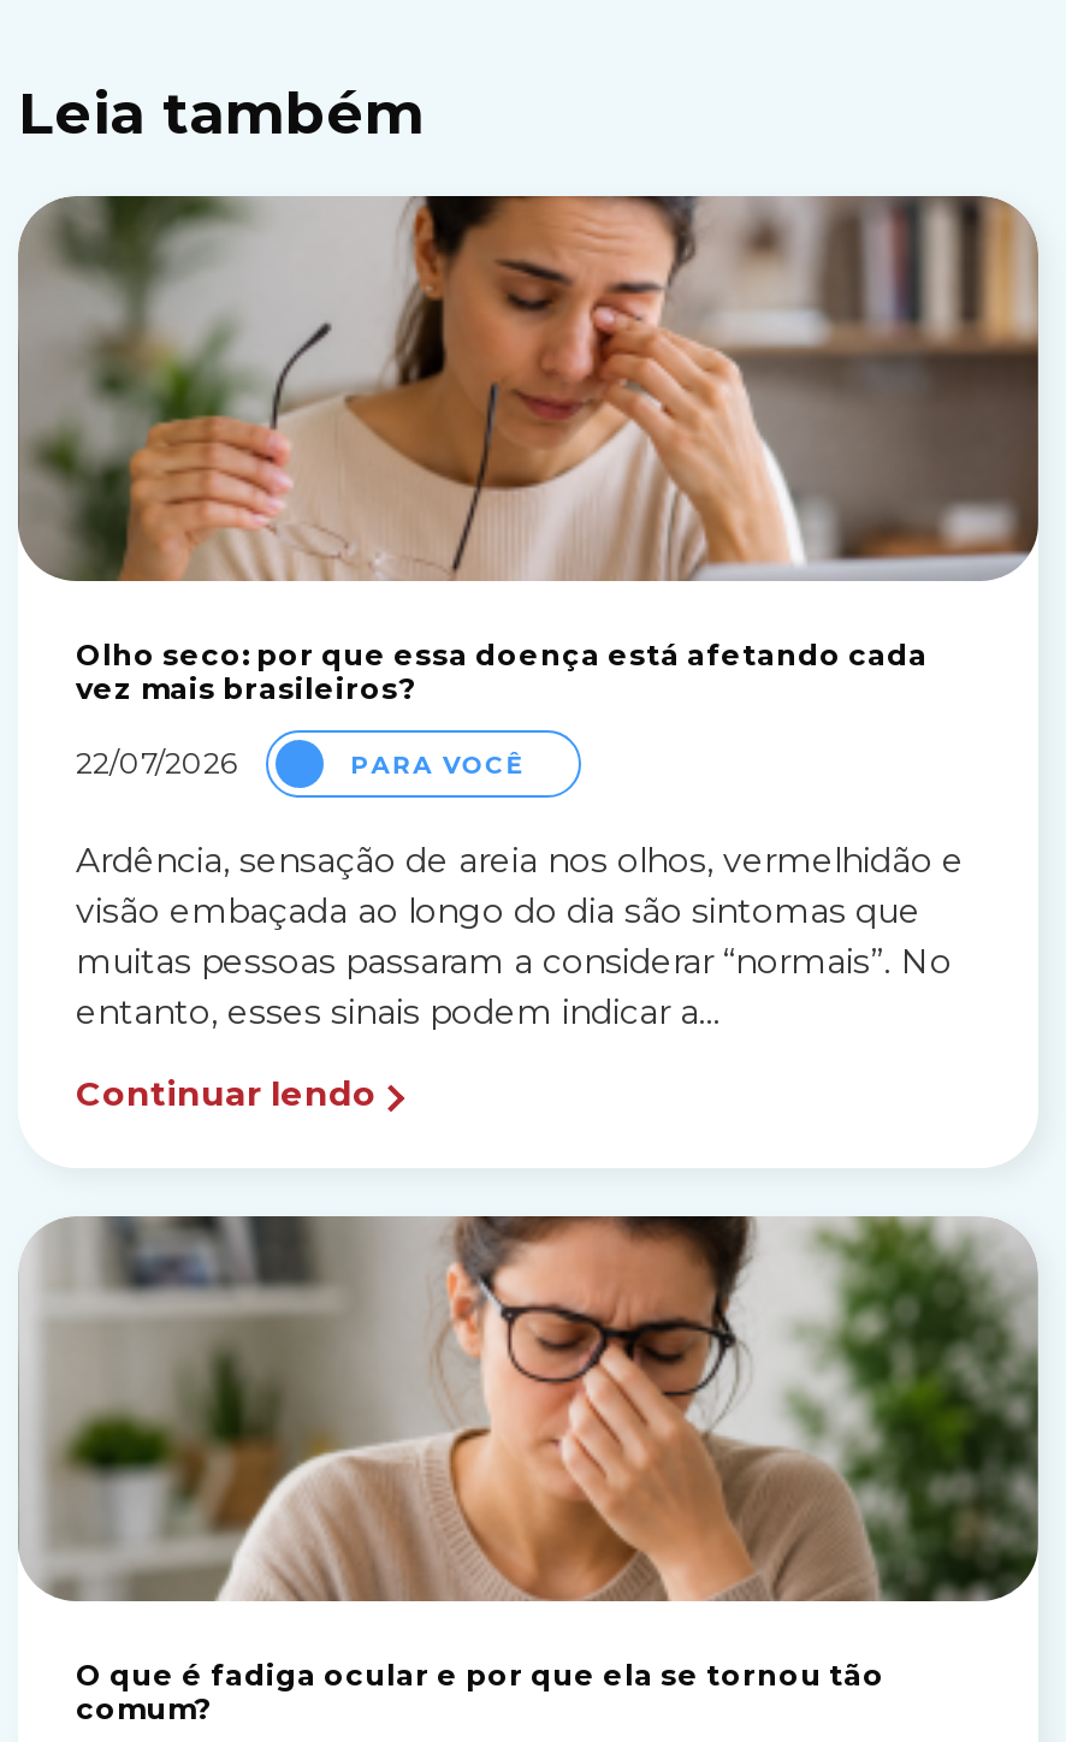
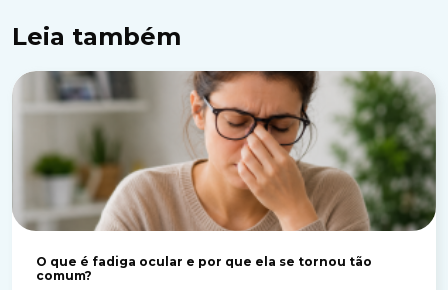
[18,194,1036,1115] [image] | Olho seco: por que essa doença está afetando cada | vez mais brasileiros? | 22/07/2026 | PARA VOCÊ | Ardência, sensação de areia nos olhos, vermelhidão e | visão embaçada ao longo do dia são sintomas que | muitas pessoas passaram a considerar “normais”. No | entanto, esses sinais podem indicar a... | Continuar lendo -> none

